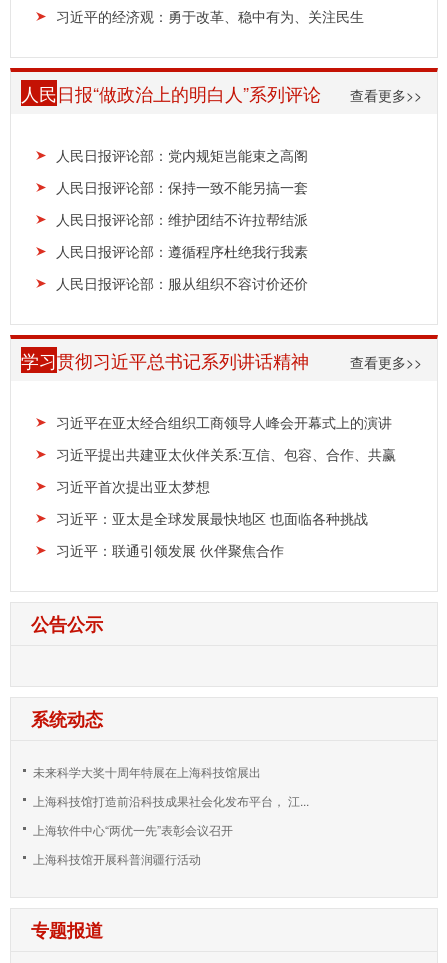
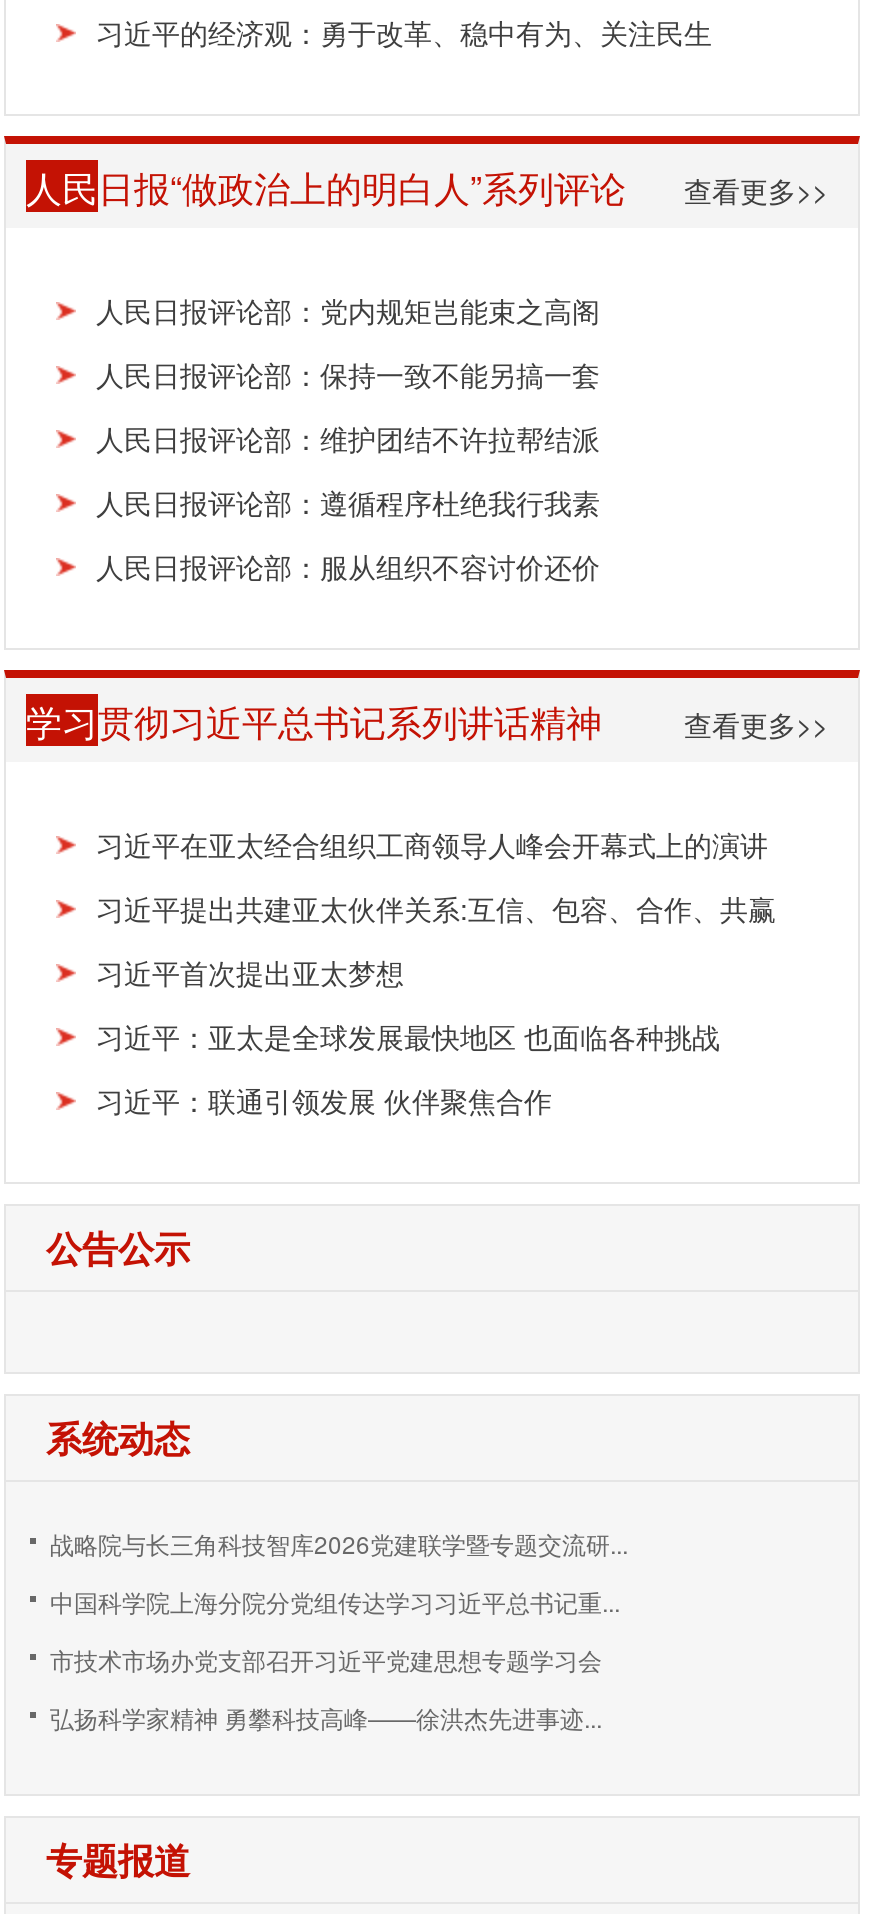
[33,763,261,780] 未来科学大奖十周年特展在上海科技馆展出 -> [50,1526,628,1560] 战略院与长三角科技智库2026党建联学暨专题交流研...
[33,792,309,809] 上海科技馆打造前沿科技成果社会化发布平台， 江... -> [50,1584,620,1618] 中国科学院上海分院分党组传达学习习近平总书记重...
[33,821,233,838] 上海软件中心“两优一先”表彰会议召开 -> [50,1642,602,1676] 市技术市场办党支部召开习近平党建思想专题学习会
[33,850,201,867] 上海科技馆开展科普润疆行活动 -> [50,1700,602,1734] 弘扬科学家精神 勇攀科技高峰——徐洪杰先进事迹...

